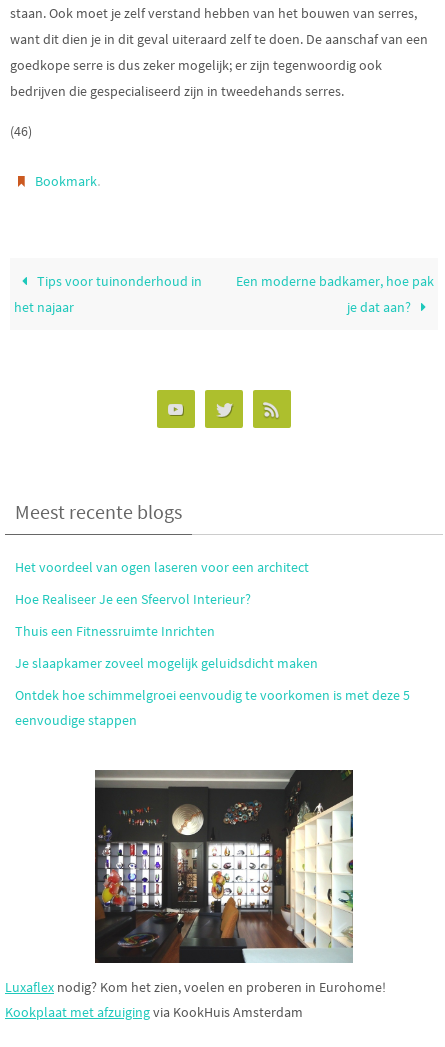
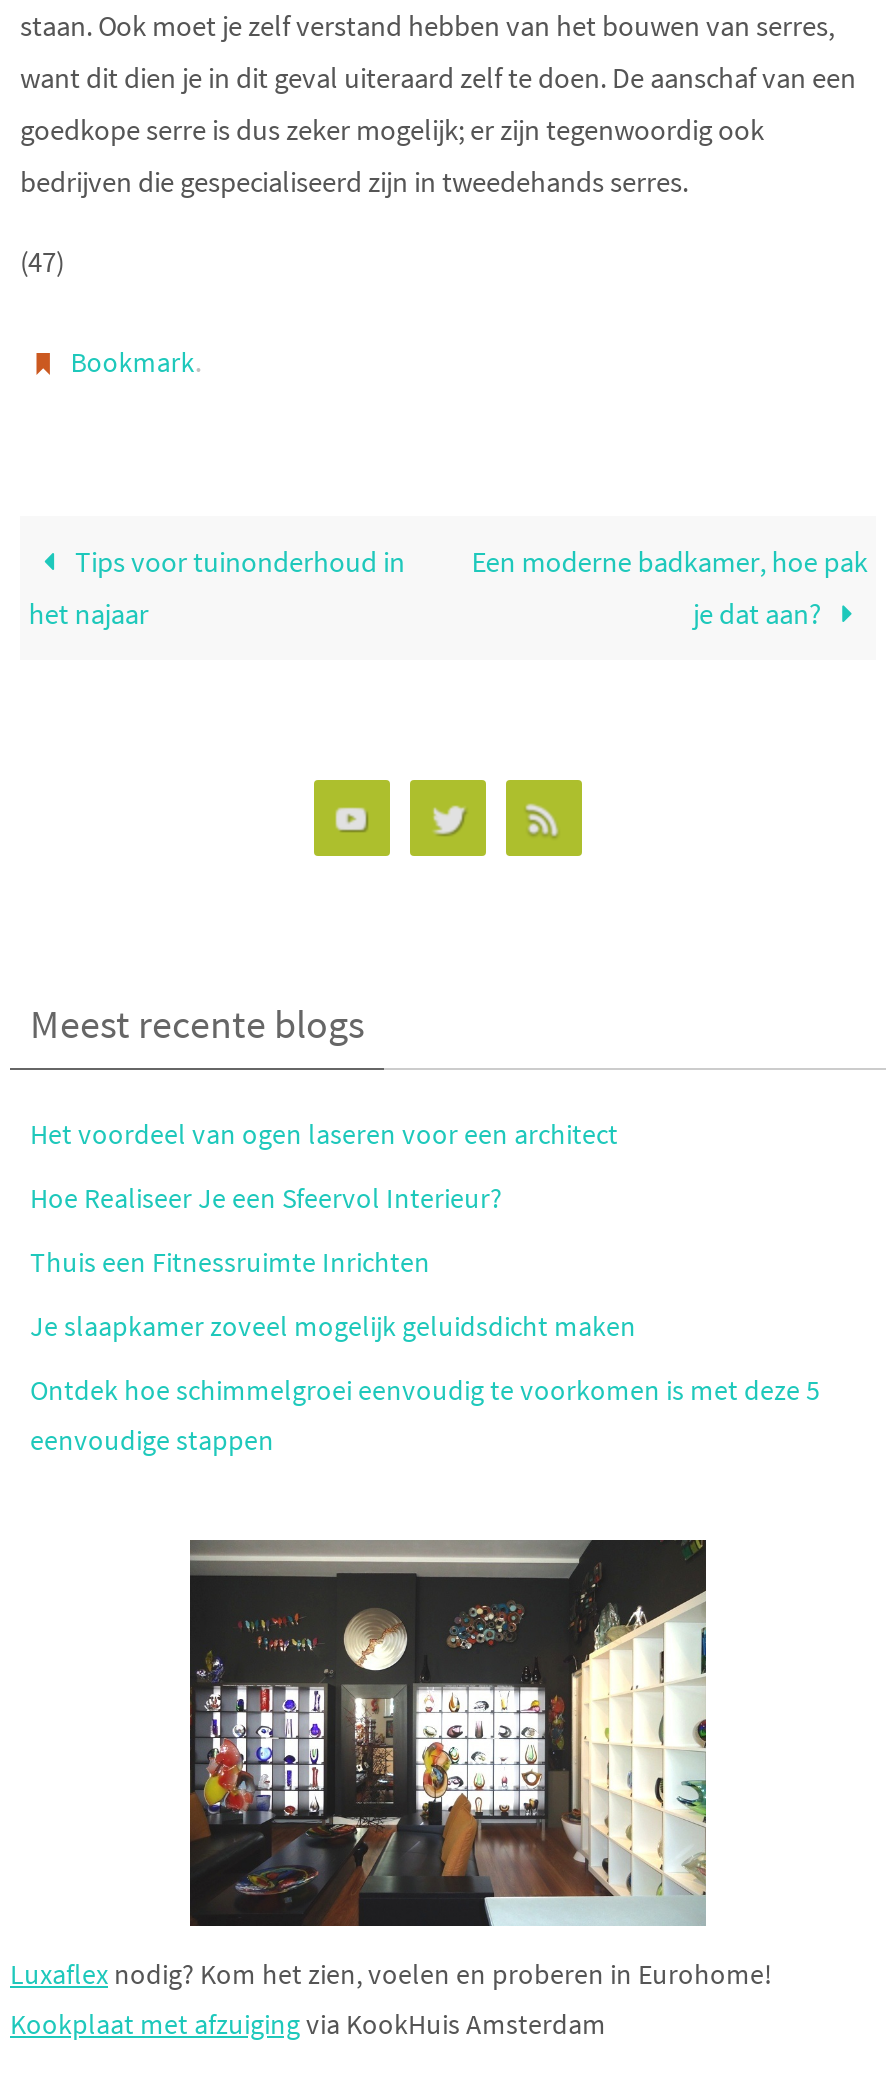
[10,122,32,140] (46) -> [20,245,64,281] (47)

